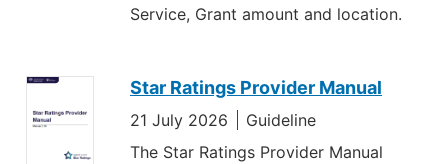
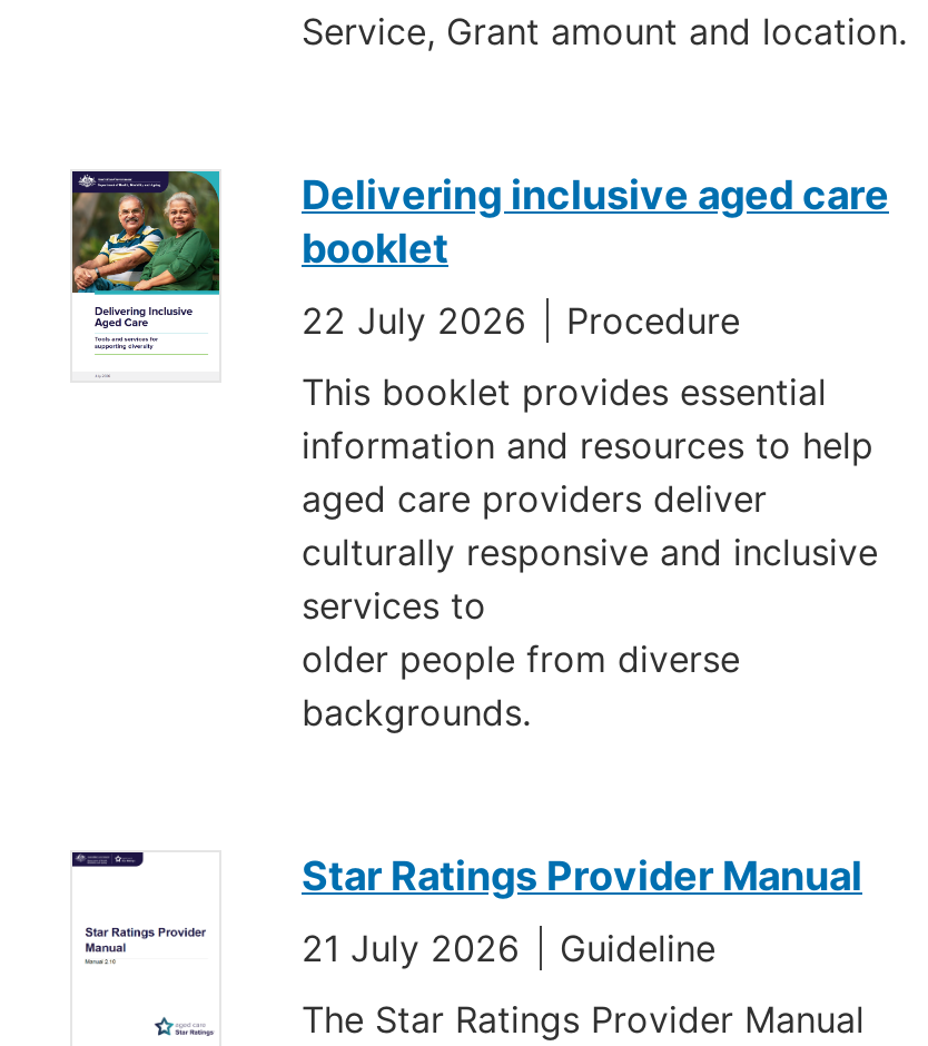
none -> [70,169,889,733] [image] | Delivering inclusive aged care | booklet | 22 July 2026 | Procedure | This booklet provides essential | information and resources to help | aged care providers deliver | culturally responsive and inclusive | services to | older people from diverse | backgrounds.

